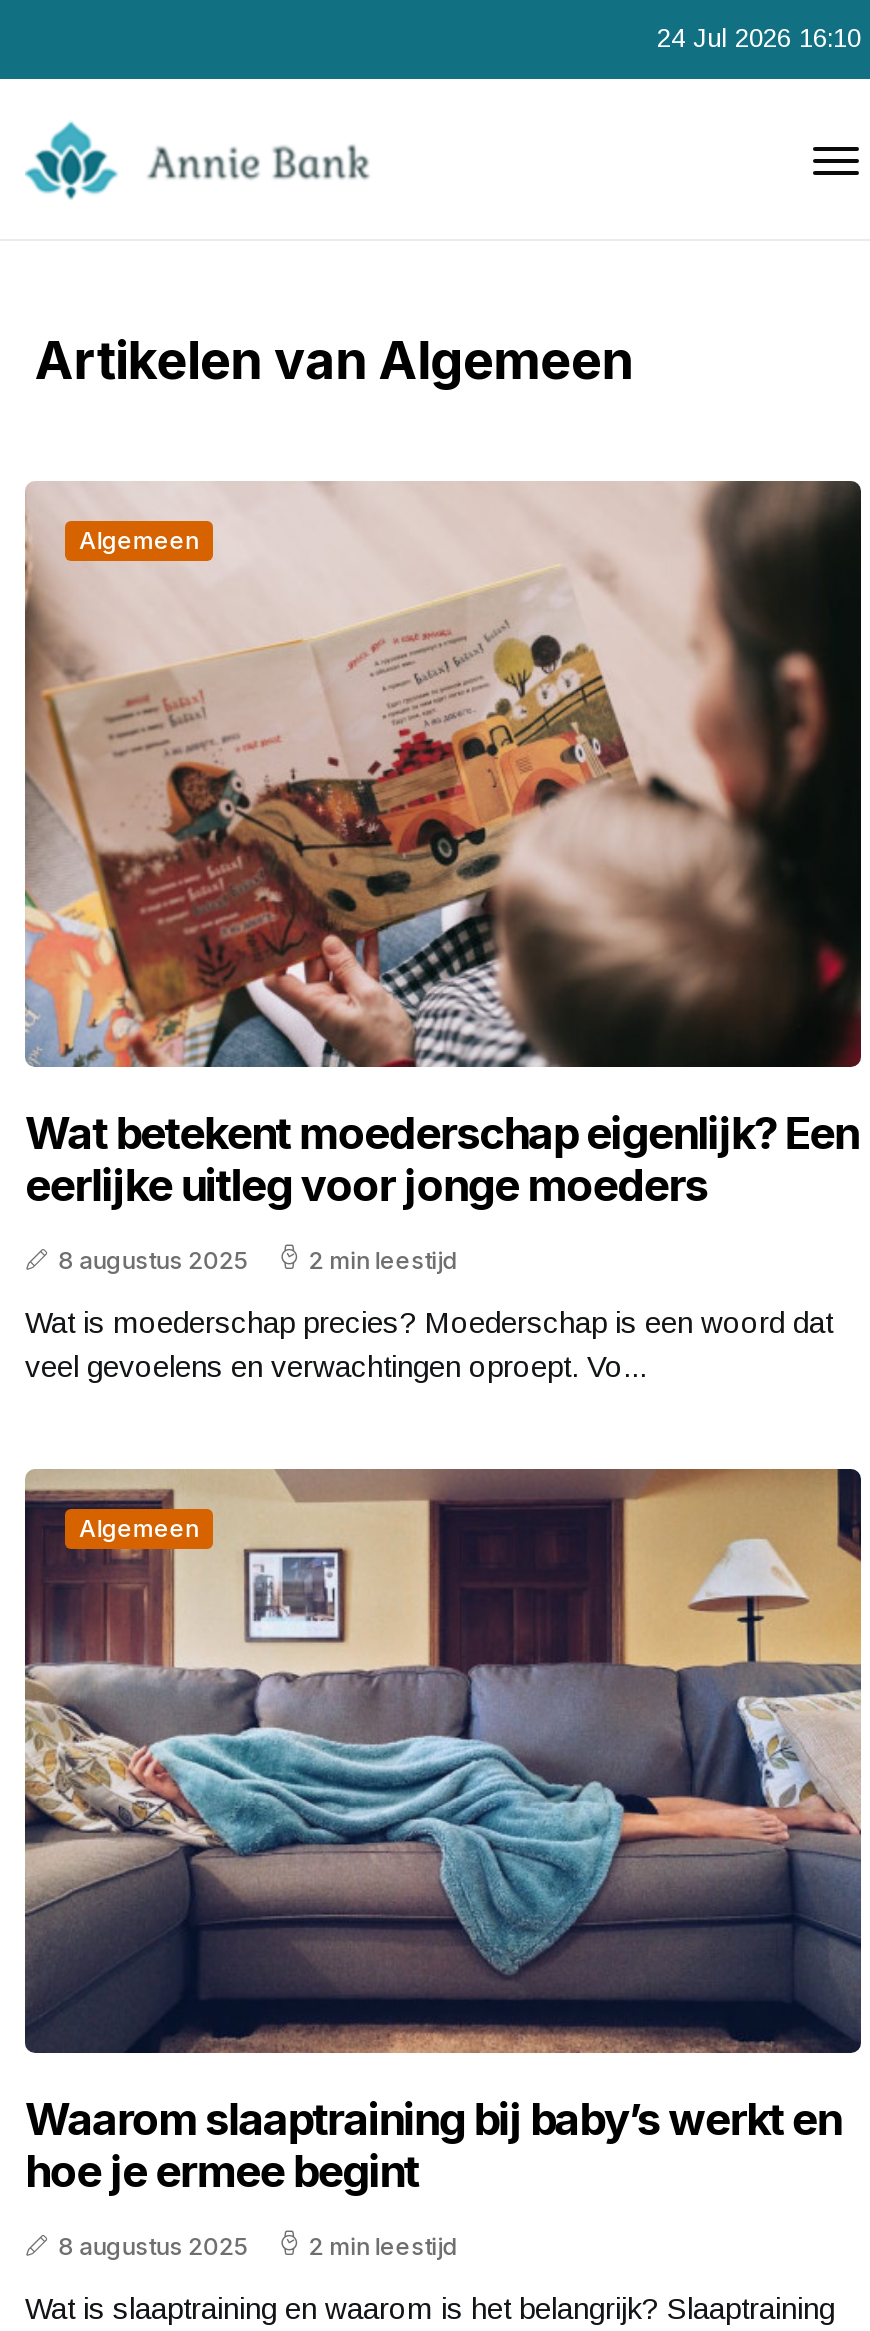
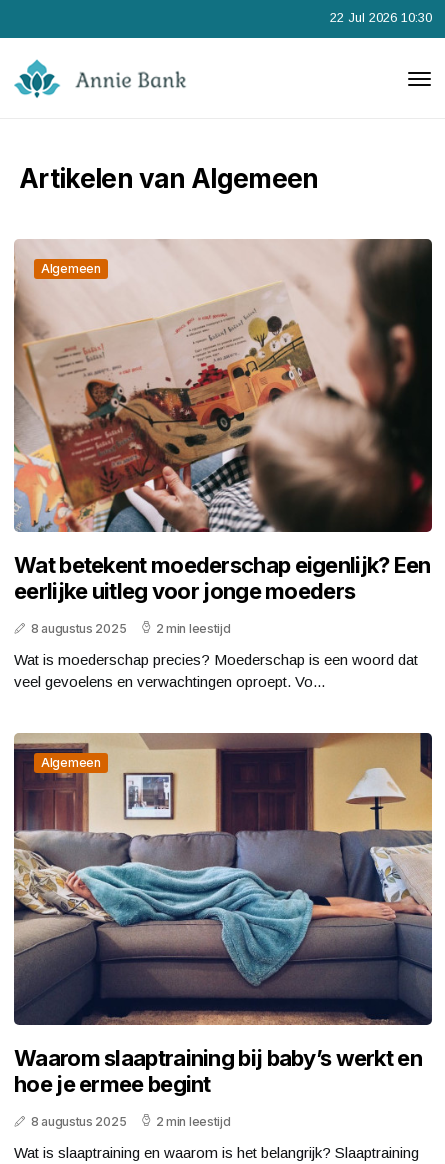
[657,23,861,53] 24 Jul 2026 16:10 -> [330,10,432,25] 22 Jul 2026 10:30

